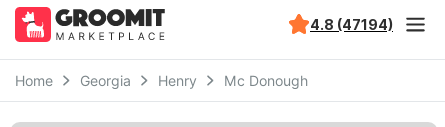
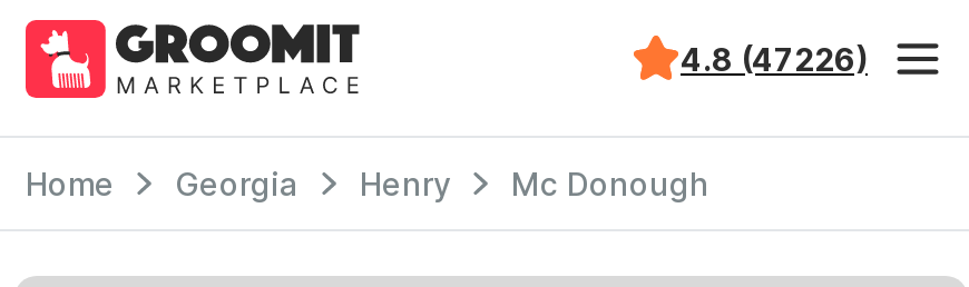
[310,15,393,32] 4.8 (47194) -> [681,39,868,77] 4.8 (47226)

